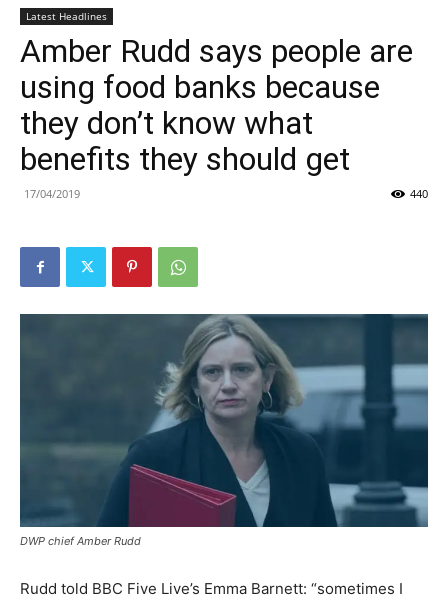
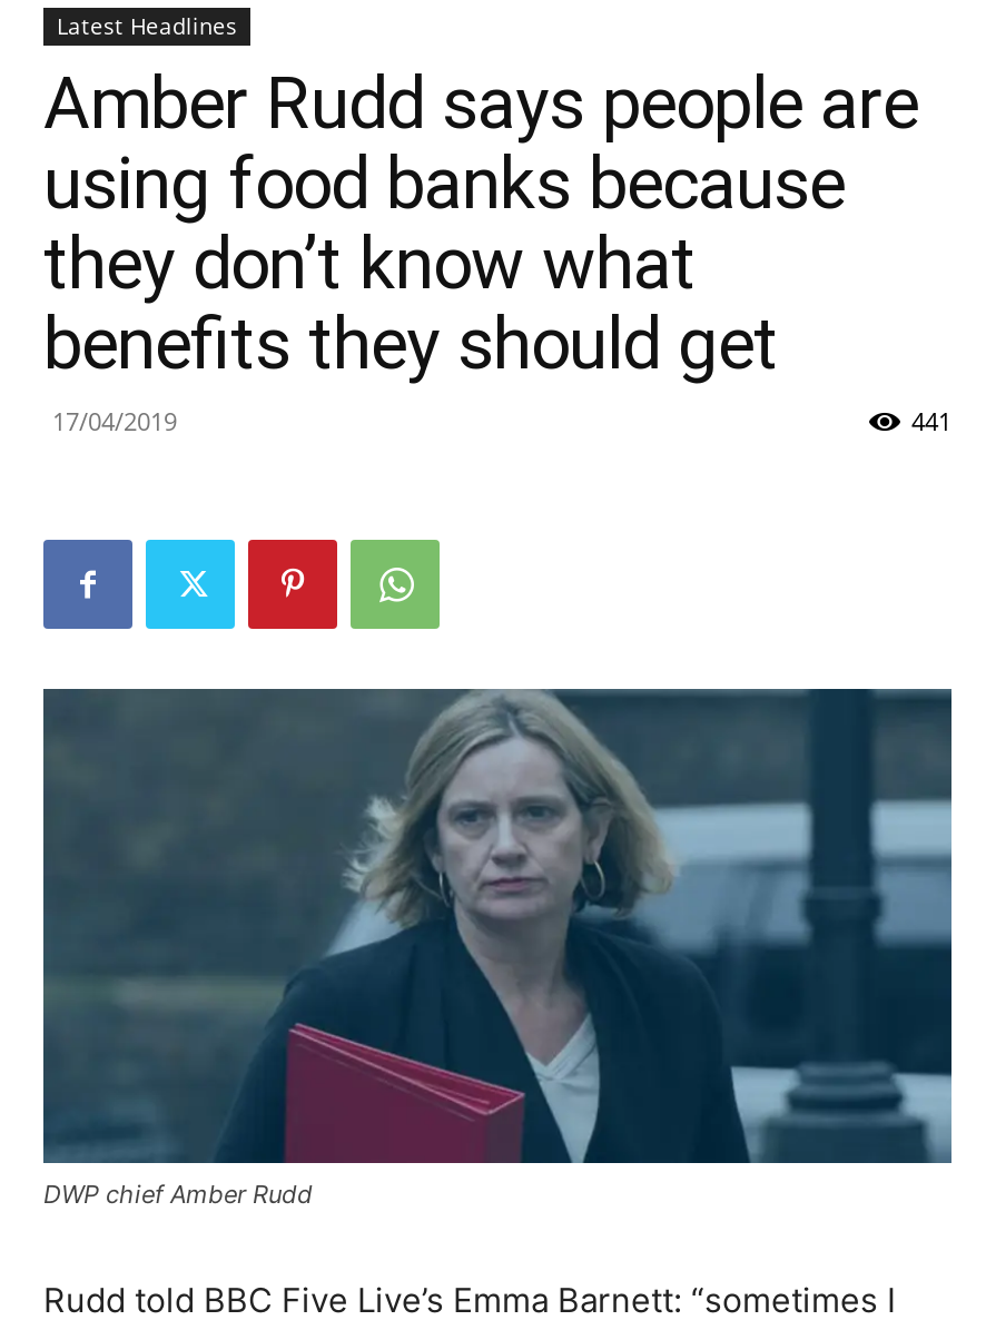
[410,186,428,201] 440 -> [911,404,951,437] 441

